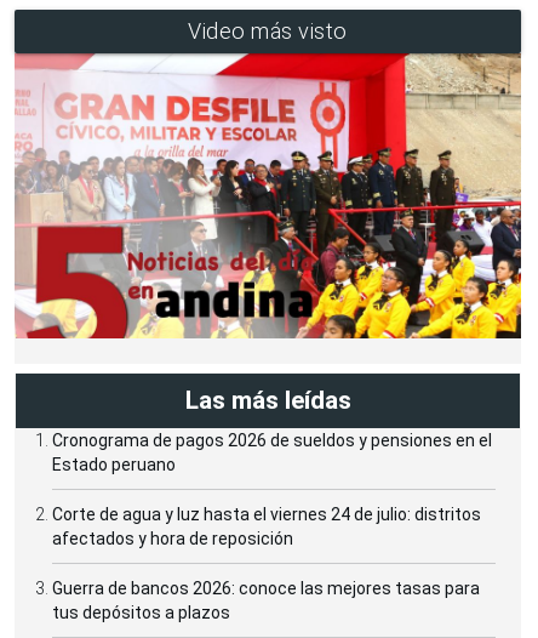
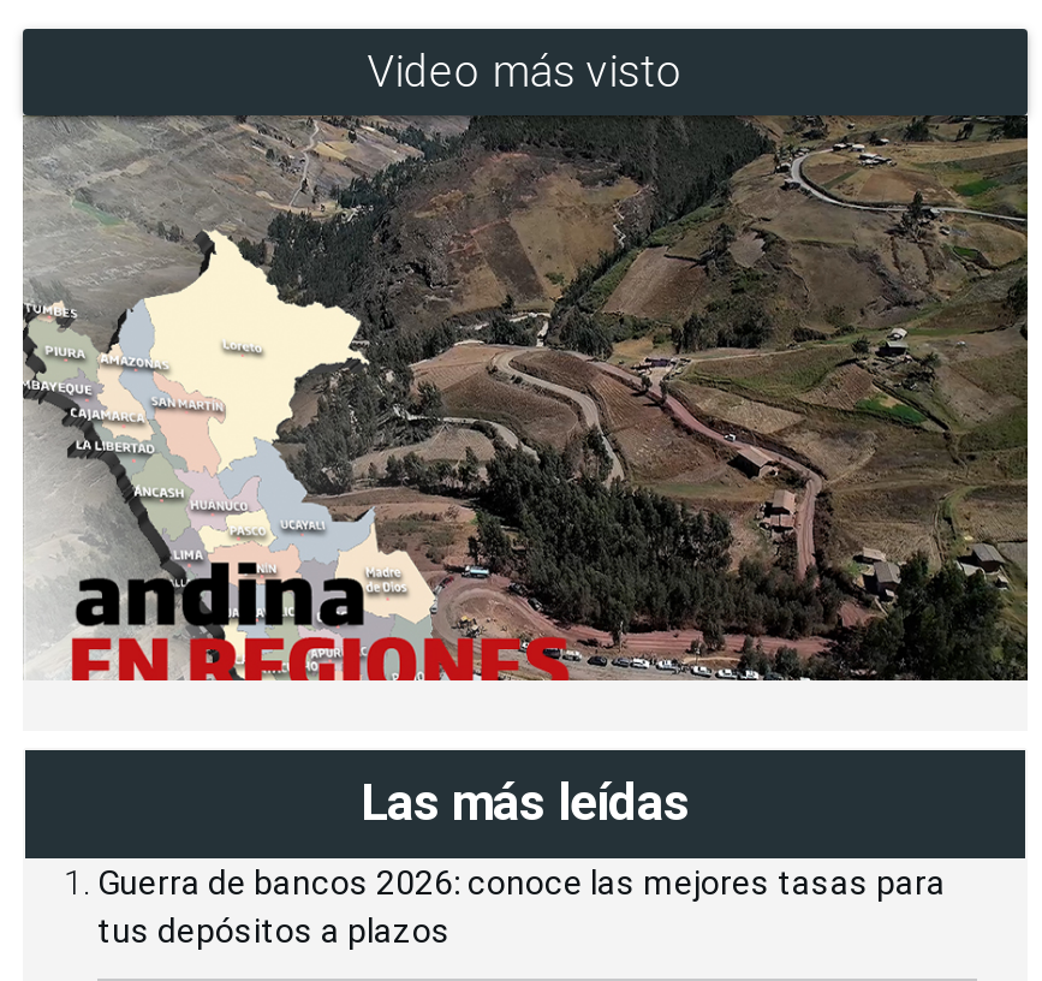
[15,52,522,340] [image] -> [20,115,1030,683] [image]
[52,430,492,548] Cronograma de pagos 2026 de sueldos y pensiones en el | Estado peruano | Corte de agua y luz hasta el viernes 24 de julio: distritos | afectados y hora de reposición -> none

